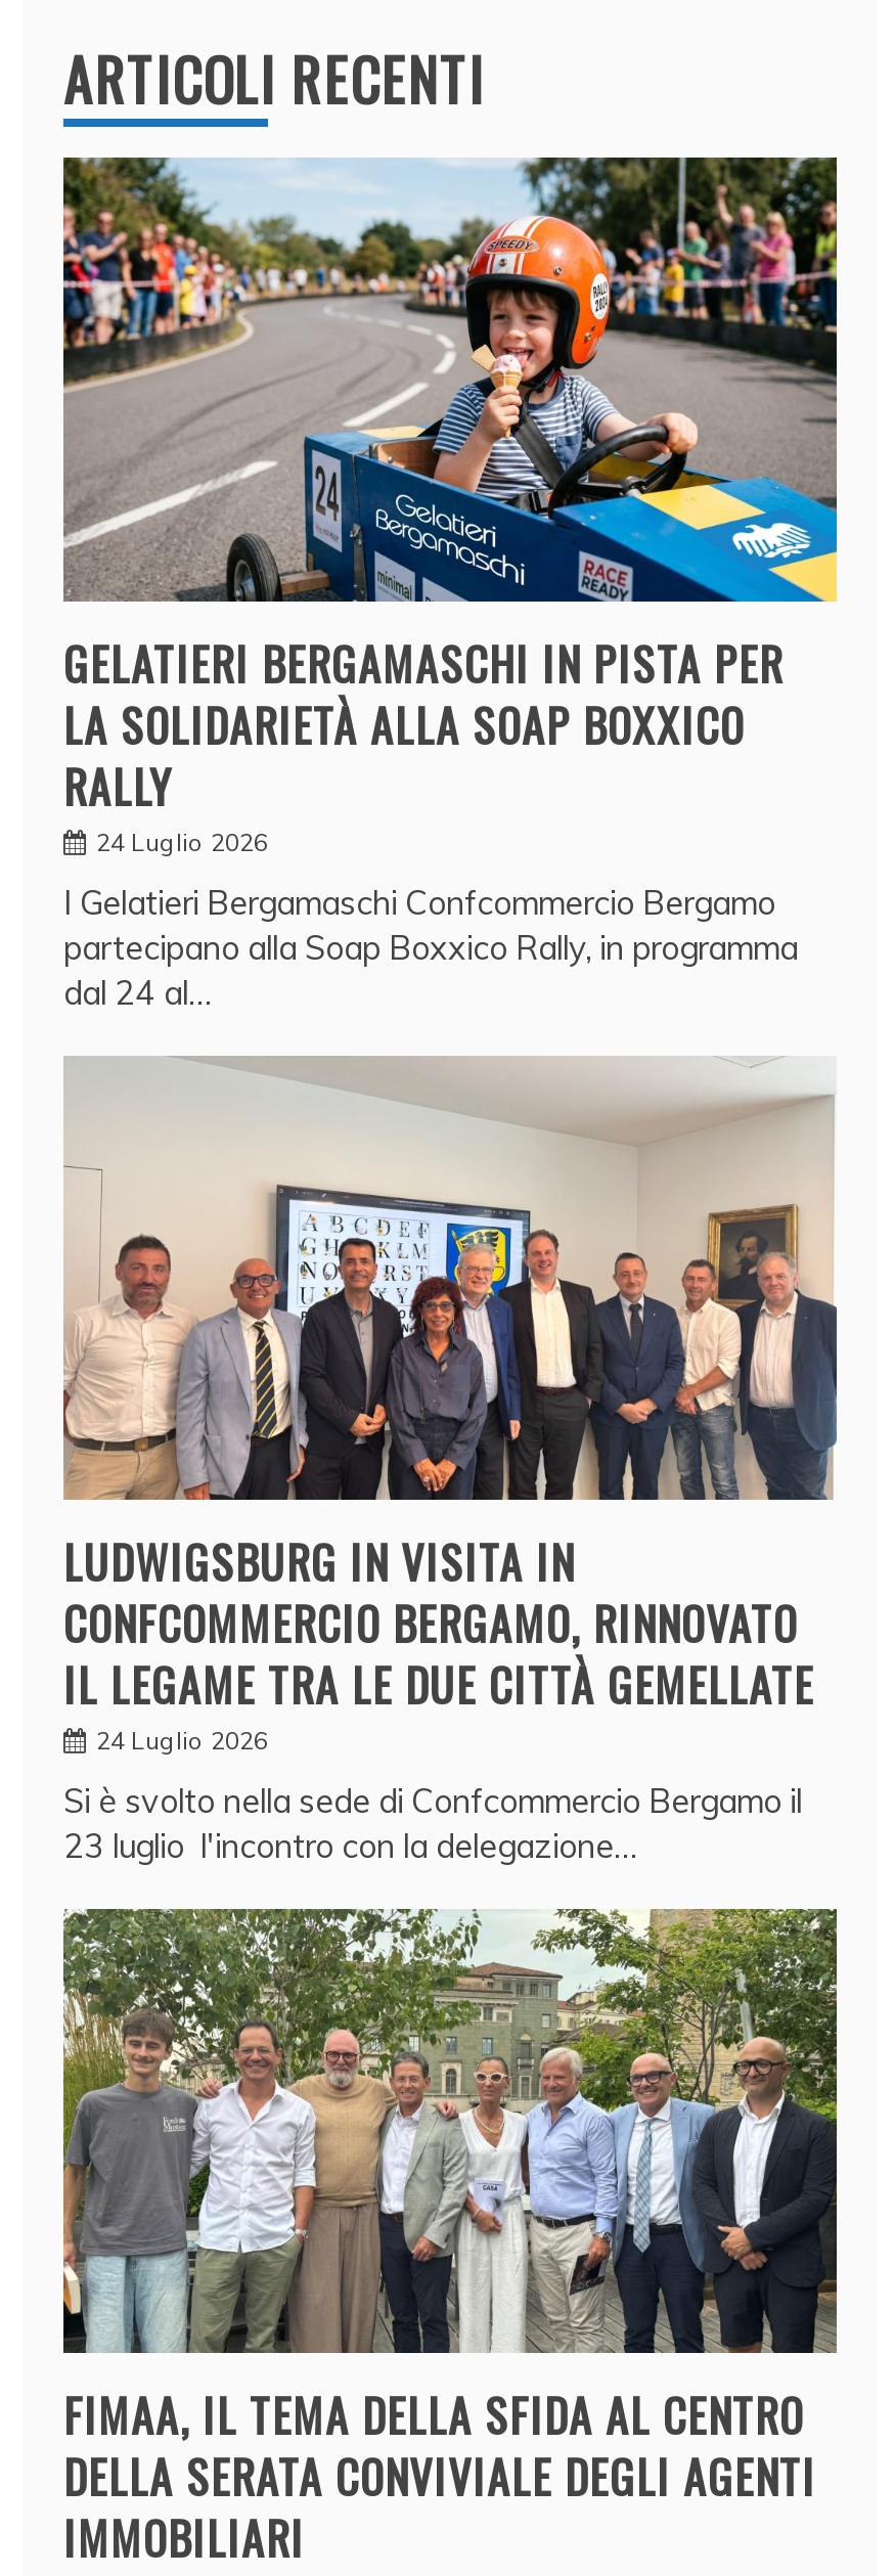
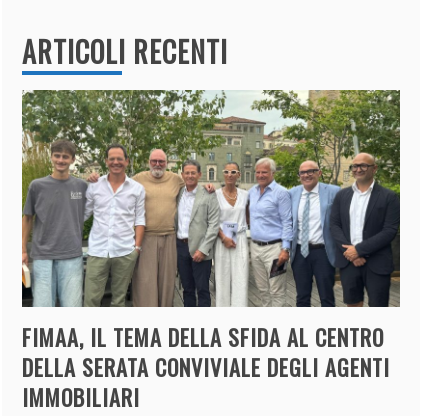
[61,156,839,1013] [image] | GELATIERI BERGAMASCHI IN PISTA PER | LA SOLIDARIETÀ ALLA SOAP BOXXICO | RALLY | 24 Luglio 2026 | I Gelatieri Bergamaschi Confcommercio Bergamo | partecipano alla Soap Boxxico Rally, in programma | dal 24 al… -> none
[61,1056,839,1866] [image] | LUDWIGSBURG IN VISITA IN | CONFCOMMERCIO BERGAMO, RINNOVATO | IL LEGAME TRA LE DUE CITTÀ GEMELLATE | 24 Luglio 2026 | Si è svolto nella sede di Confcommercio Bergamo il | 23 luglio l'incontro con la delegazione… -> none

